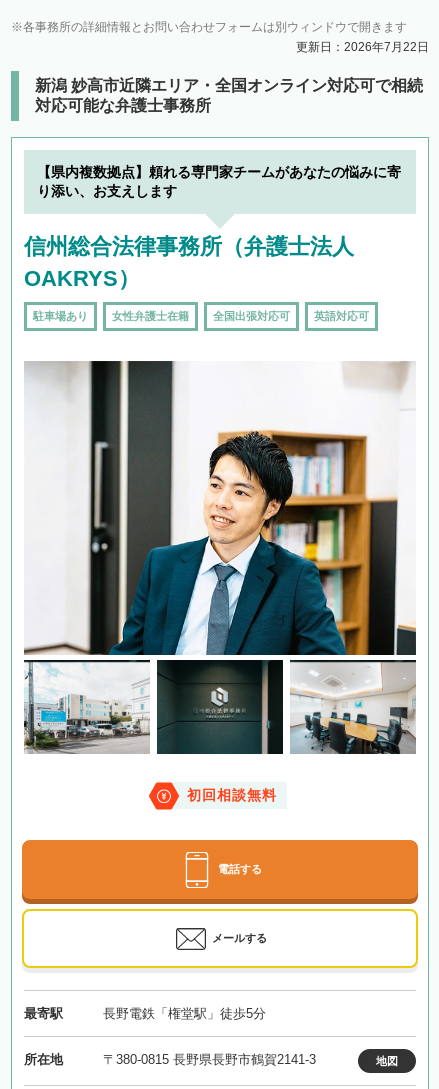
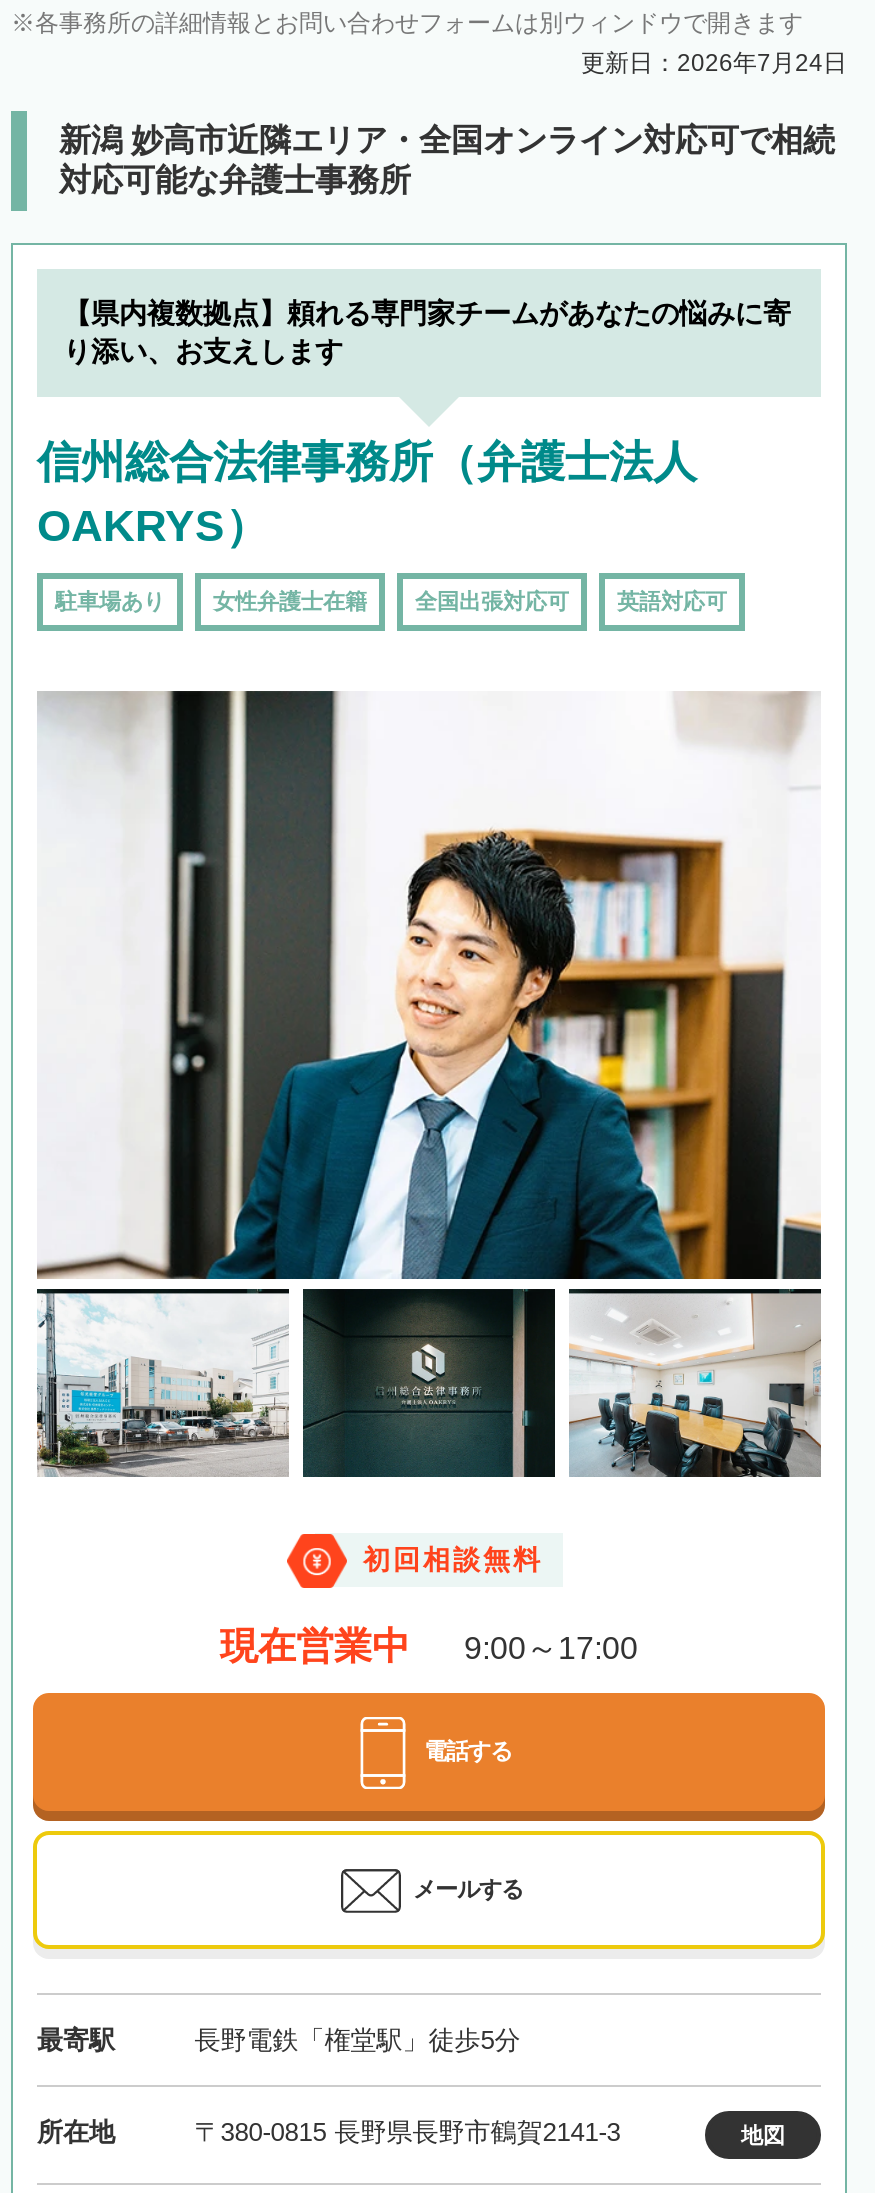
[296,40,429,54] 更新日：2026年7月22日 -> [581,49,847,77] 更新日：2026年7月24日
none -> [220,1626,638,1668] 現在営業中 | 9:00～17:00

